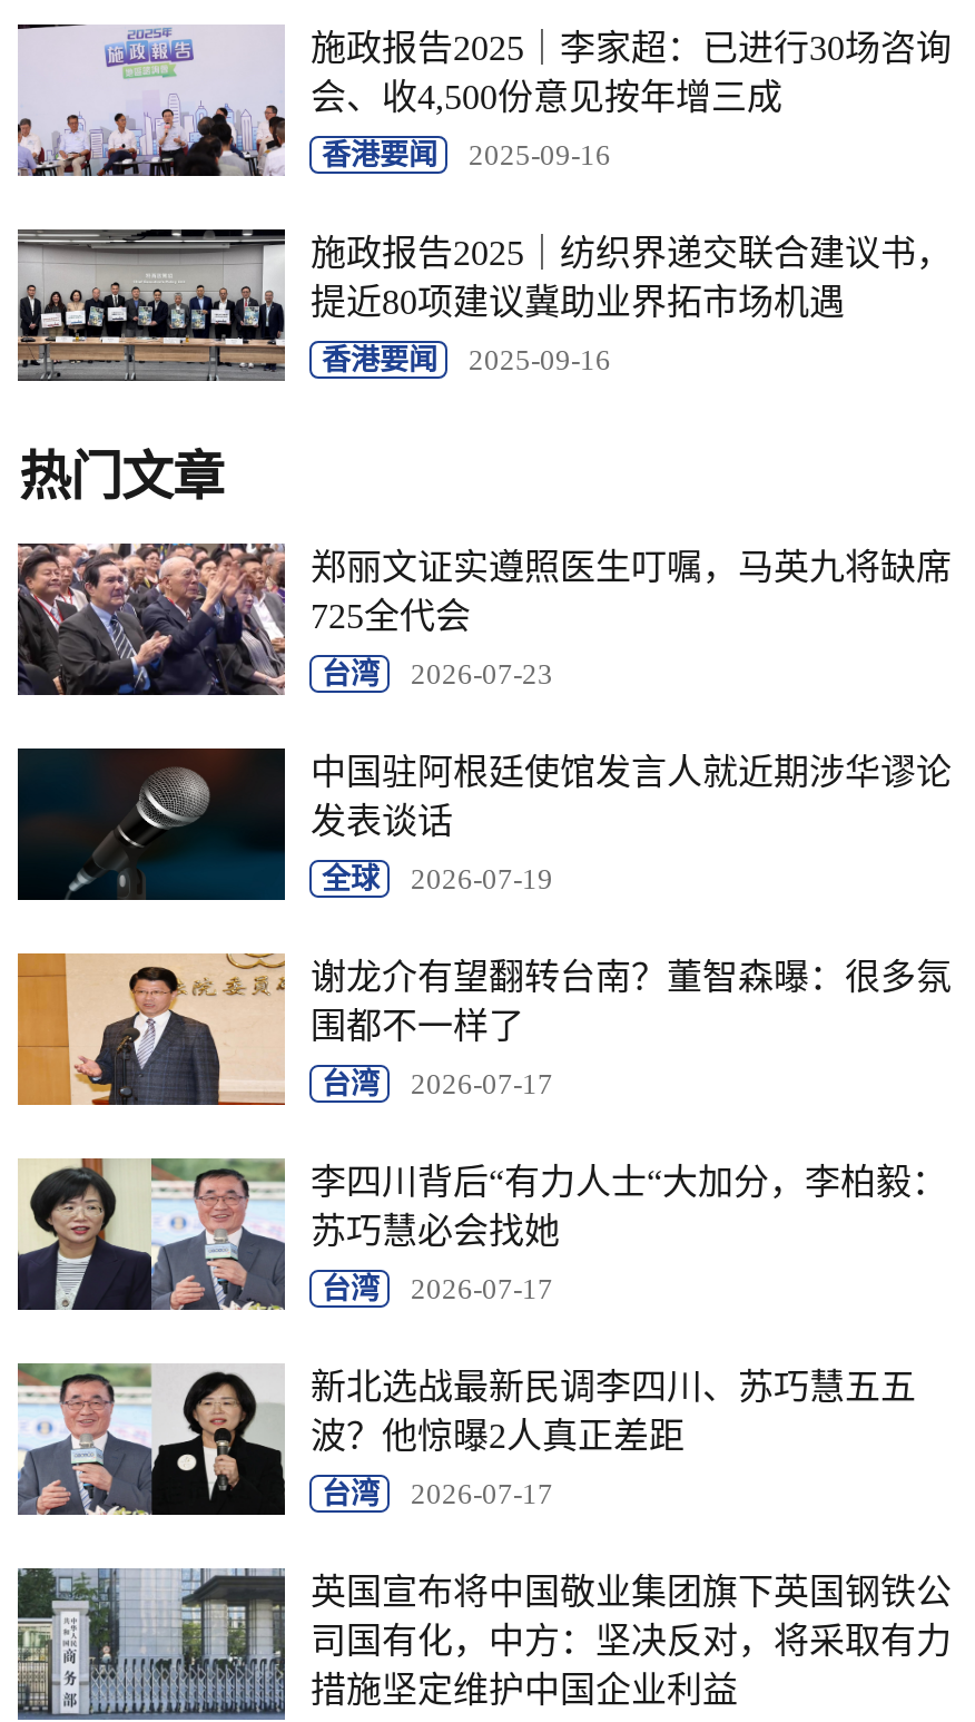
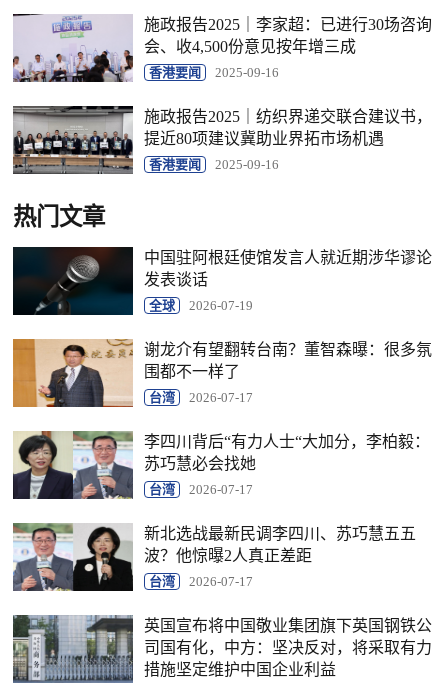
[16,541,951,697] [image] | 郑丽文证实遵照医生叮嘱，马英九将缺席 | 725全代会 | 台湾 | 2026-07-23 -> none

